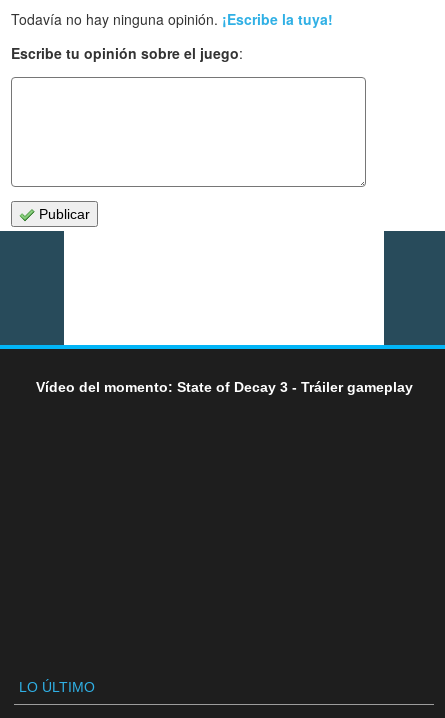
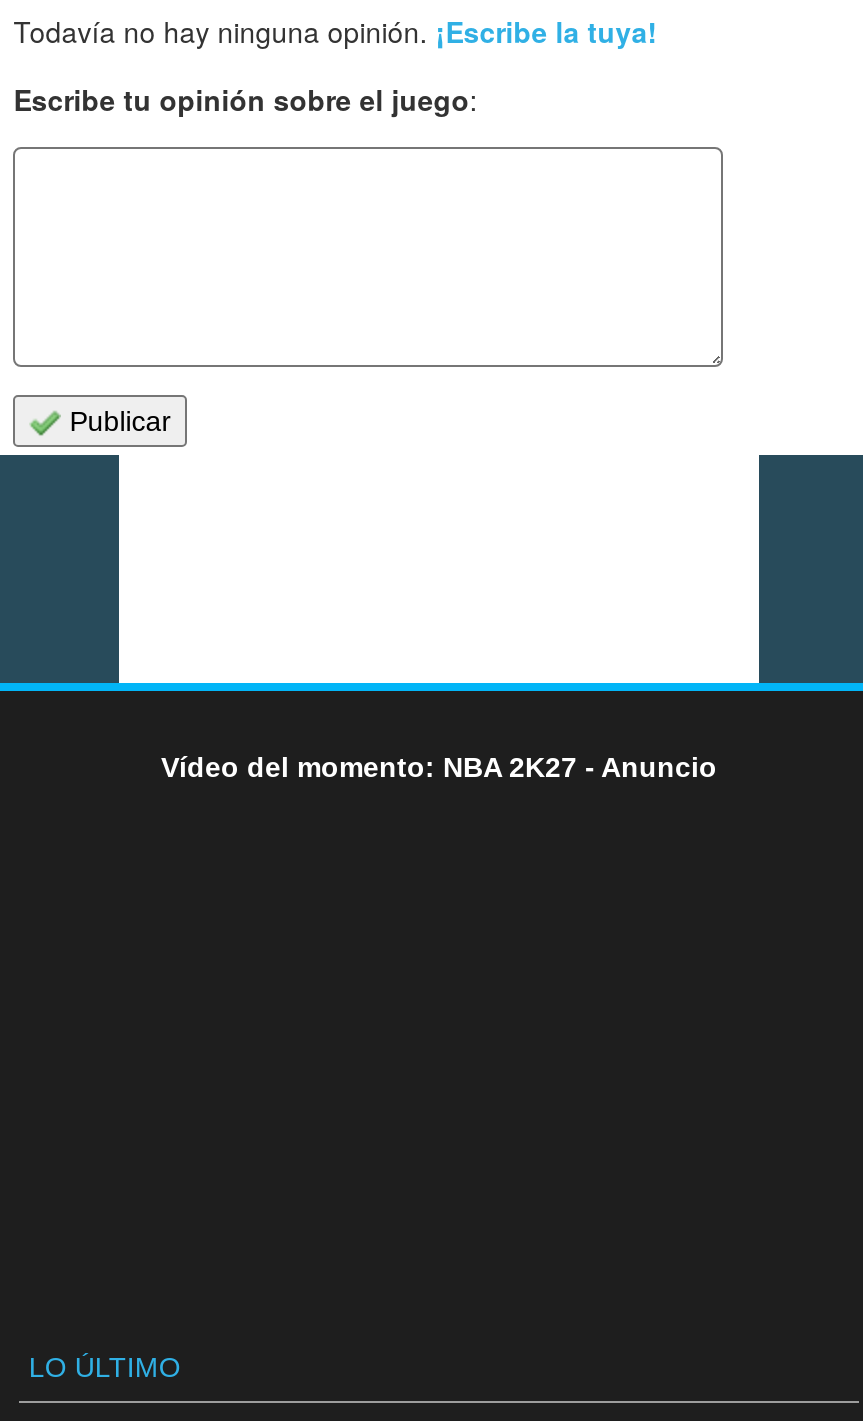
[35,379,412,395] Vídeo del momento: State of Decay 3 - Tráiler gameplay -> [161,750,717,782] Vídeo del momento: NBA 2K27 - Anuncio

